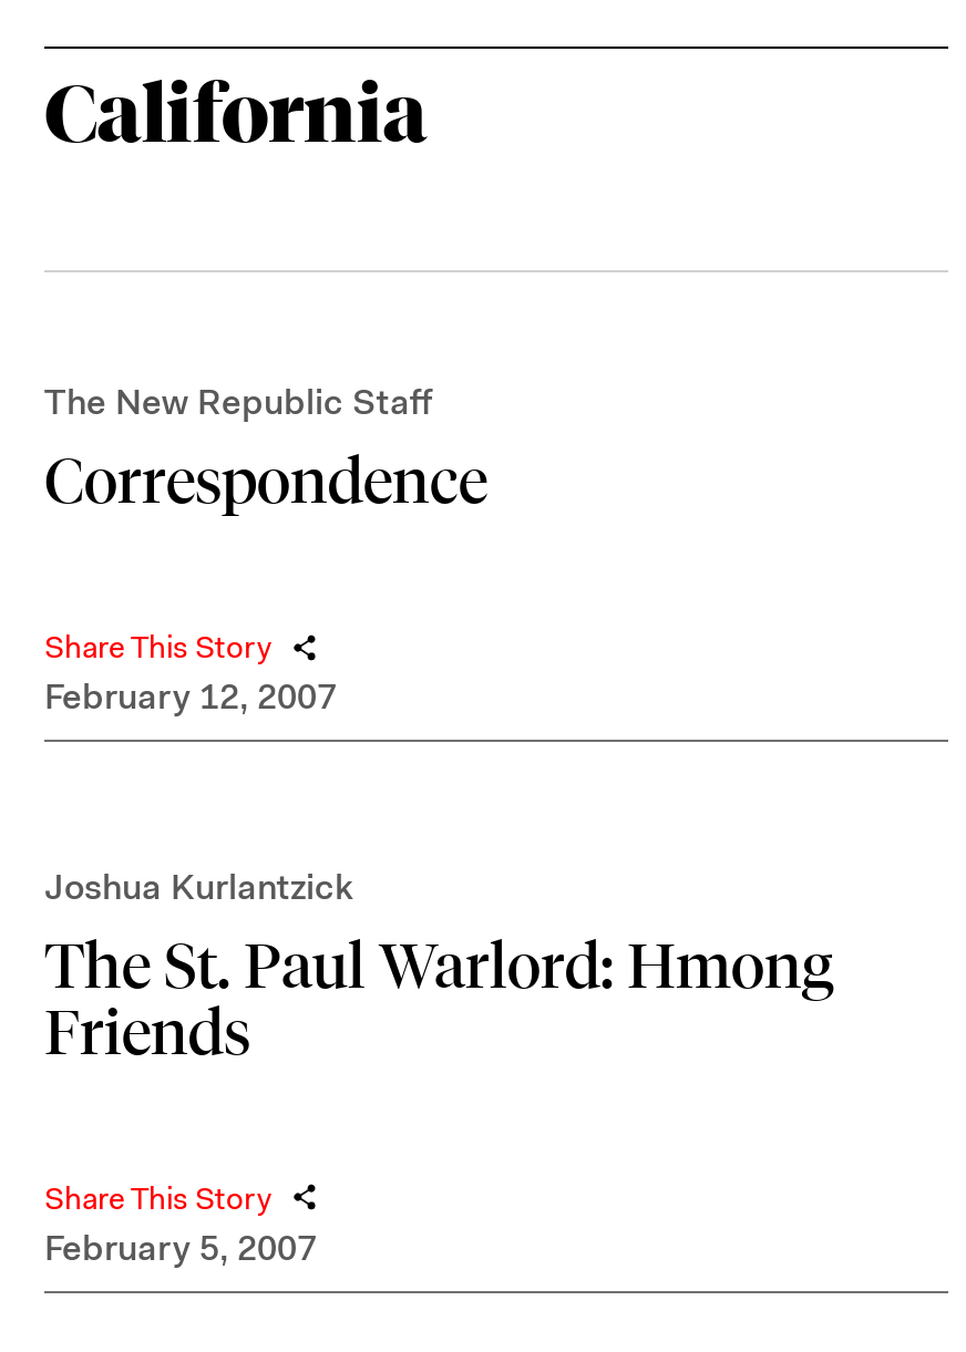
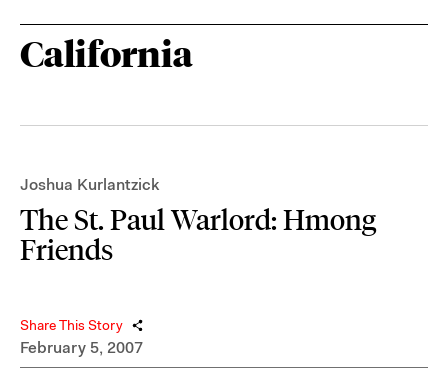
[44,379,487,667] The New Republic Staff | Correspondence | Share This Story -> none
[44,673,337,720] February 12, 2007 -> none

